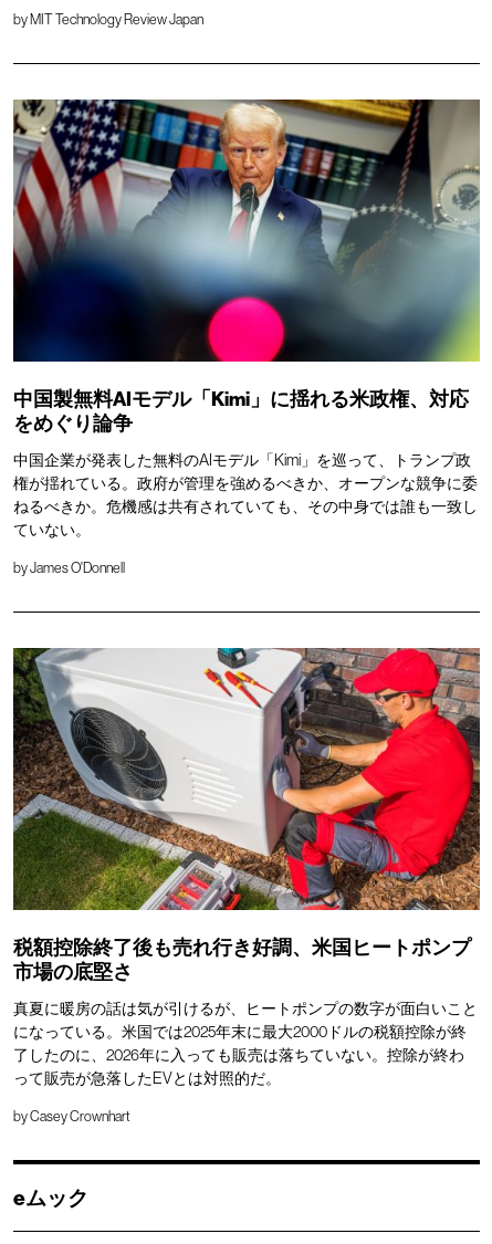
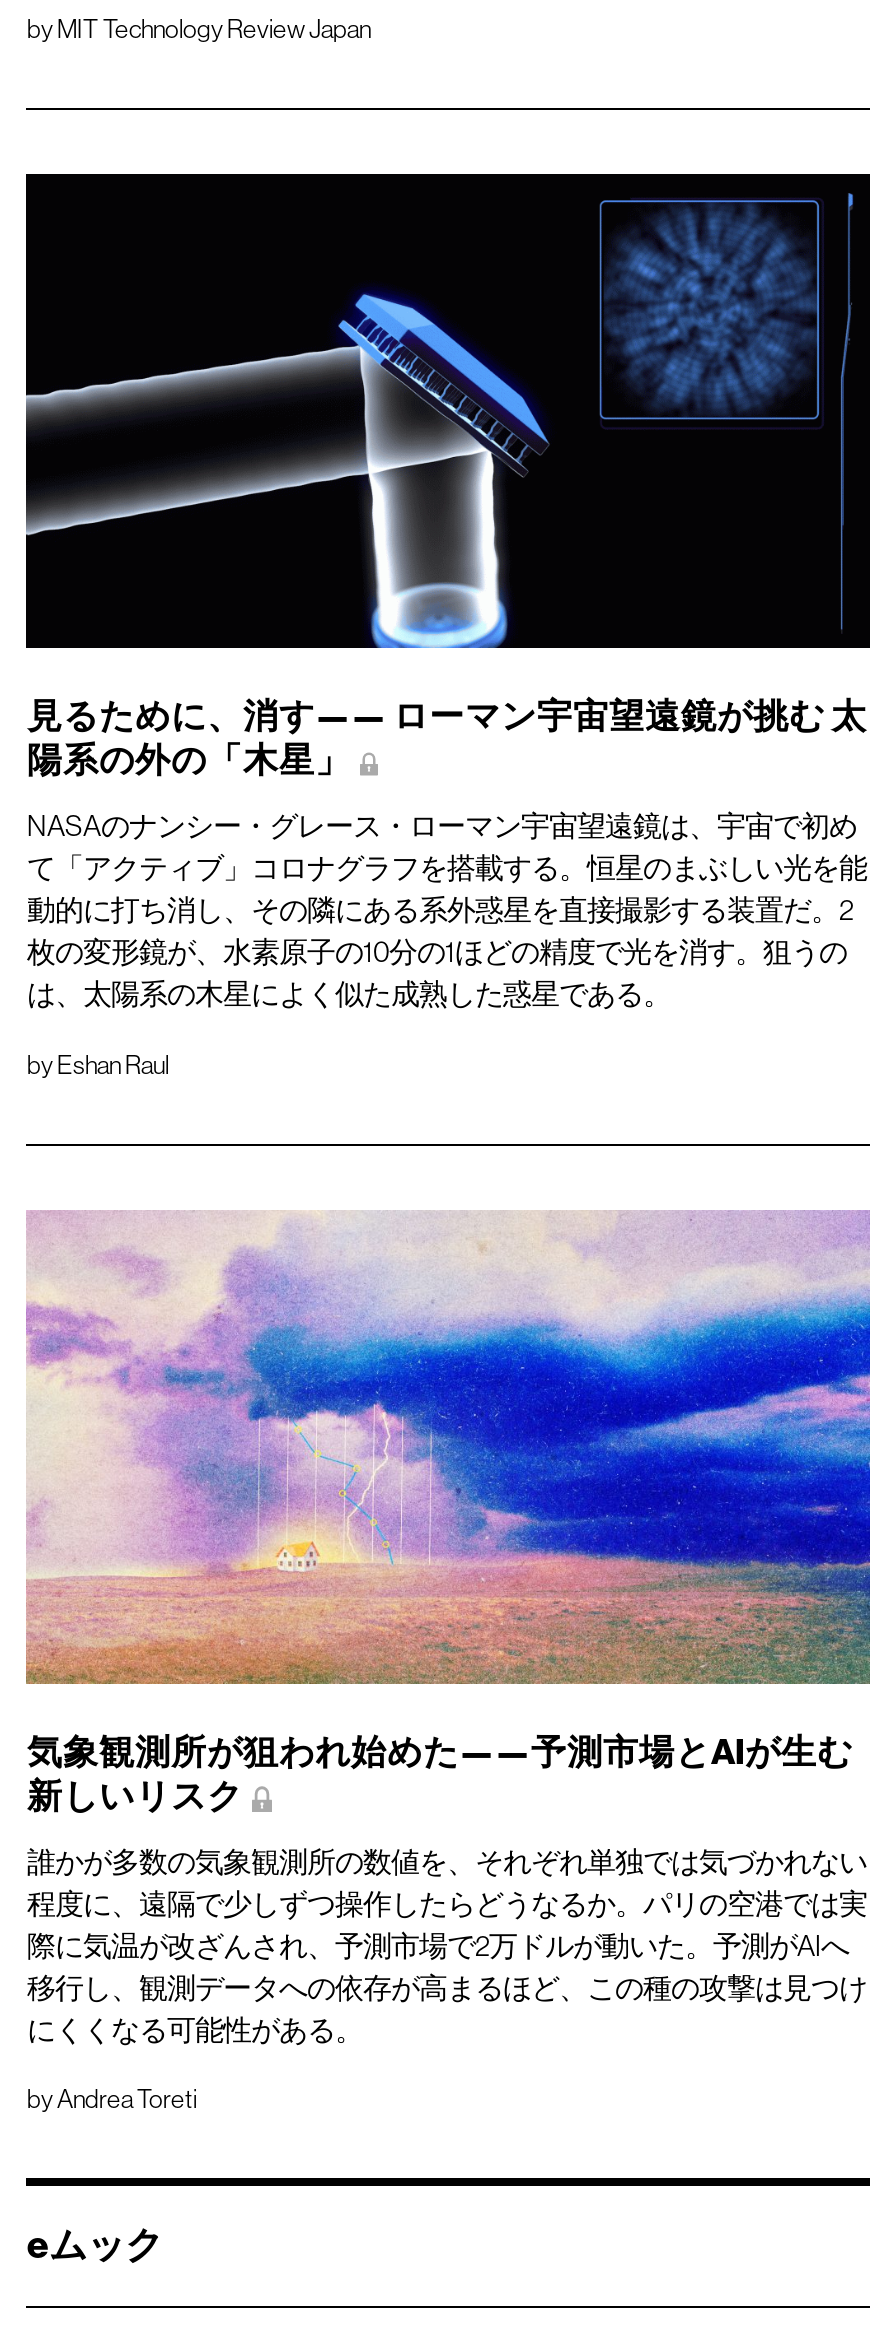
[12,98,481,333] [image] -> [24,171,872,649] [image]
[14,388,469,435] 中国製無料AIモデル「Kimi」に揺れる米政権、対応 | をめぐり論争 -> [27,697,867,783] 見るために、消す——ローマン宇宙望遠鏡が挑む太 | 陽系の外の「木星」
[14,451,478,538] 中国企業が発表した無料のAIモデル「Kimi」を巡って、トランプ政 | 権が揺れている。政府が管理を強めるべきか、オープンな競争に委 | ねるべきか。危機感は共有されていても、その中身では誰も一致し | ていない。 -> [27,811,867,1011] NASAのナンシー・グレース・ローマン宇宙望遠鏡は、宇宙で初め | て「アクティブ」コロナグラフを搭載する。恒星のまぶしい光を能 | 動的に打ち消し、その隣にある系外惑星を直接撮影する装置だ。2 | 枚の変形鏡が、水素原子の10分の1ほどの精度で光を消す。狙うの | は、太陽系の木星によく似た成熟した惑星である。
[14,560,125,576] byJames O'Donnell -> [27,1050,169,1080] byEshan Raul
[12,647,481,984] [image] | 税額控除終了後も売れ行き好調、米国ヒートポンプ | 市場の底堅さ -> [24,1209,872,1818] [image] | 気象観測所が狙われ始めた——予測市場とAIが生む | 新しいリスク
[14,1000,478,1087] 真夏に暖房の話は気が引けるが、ヒートポンプの数字が面白いこと | になっている。米国では2025年末に最大2000ドルの税額控除が終 | 了したのに、2026年に入っても販売は落ちていない。控除が終わ | って販売が急落したEVとは対照的だ。 -> [27,1846,867,2046] 誰かが多数の気象観測所の数値を、それぞれ単独では気づかれない | 程度に、遠隔で少しずつ操作したらどうなるか。パリの空港では実 | 際に気温が改ざんされ、予測市場で2万ドルが動いた。予測がAIへ | 移行し、観測データへの依存が高まるほど、この種の攻撃は見つけ | にくくなる可能性がある。
[14,1108,131,1125] byCasey Crownhart -> [27,2085,197,2115] byAndrea Toreti

